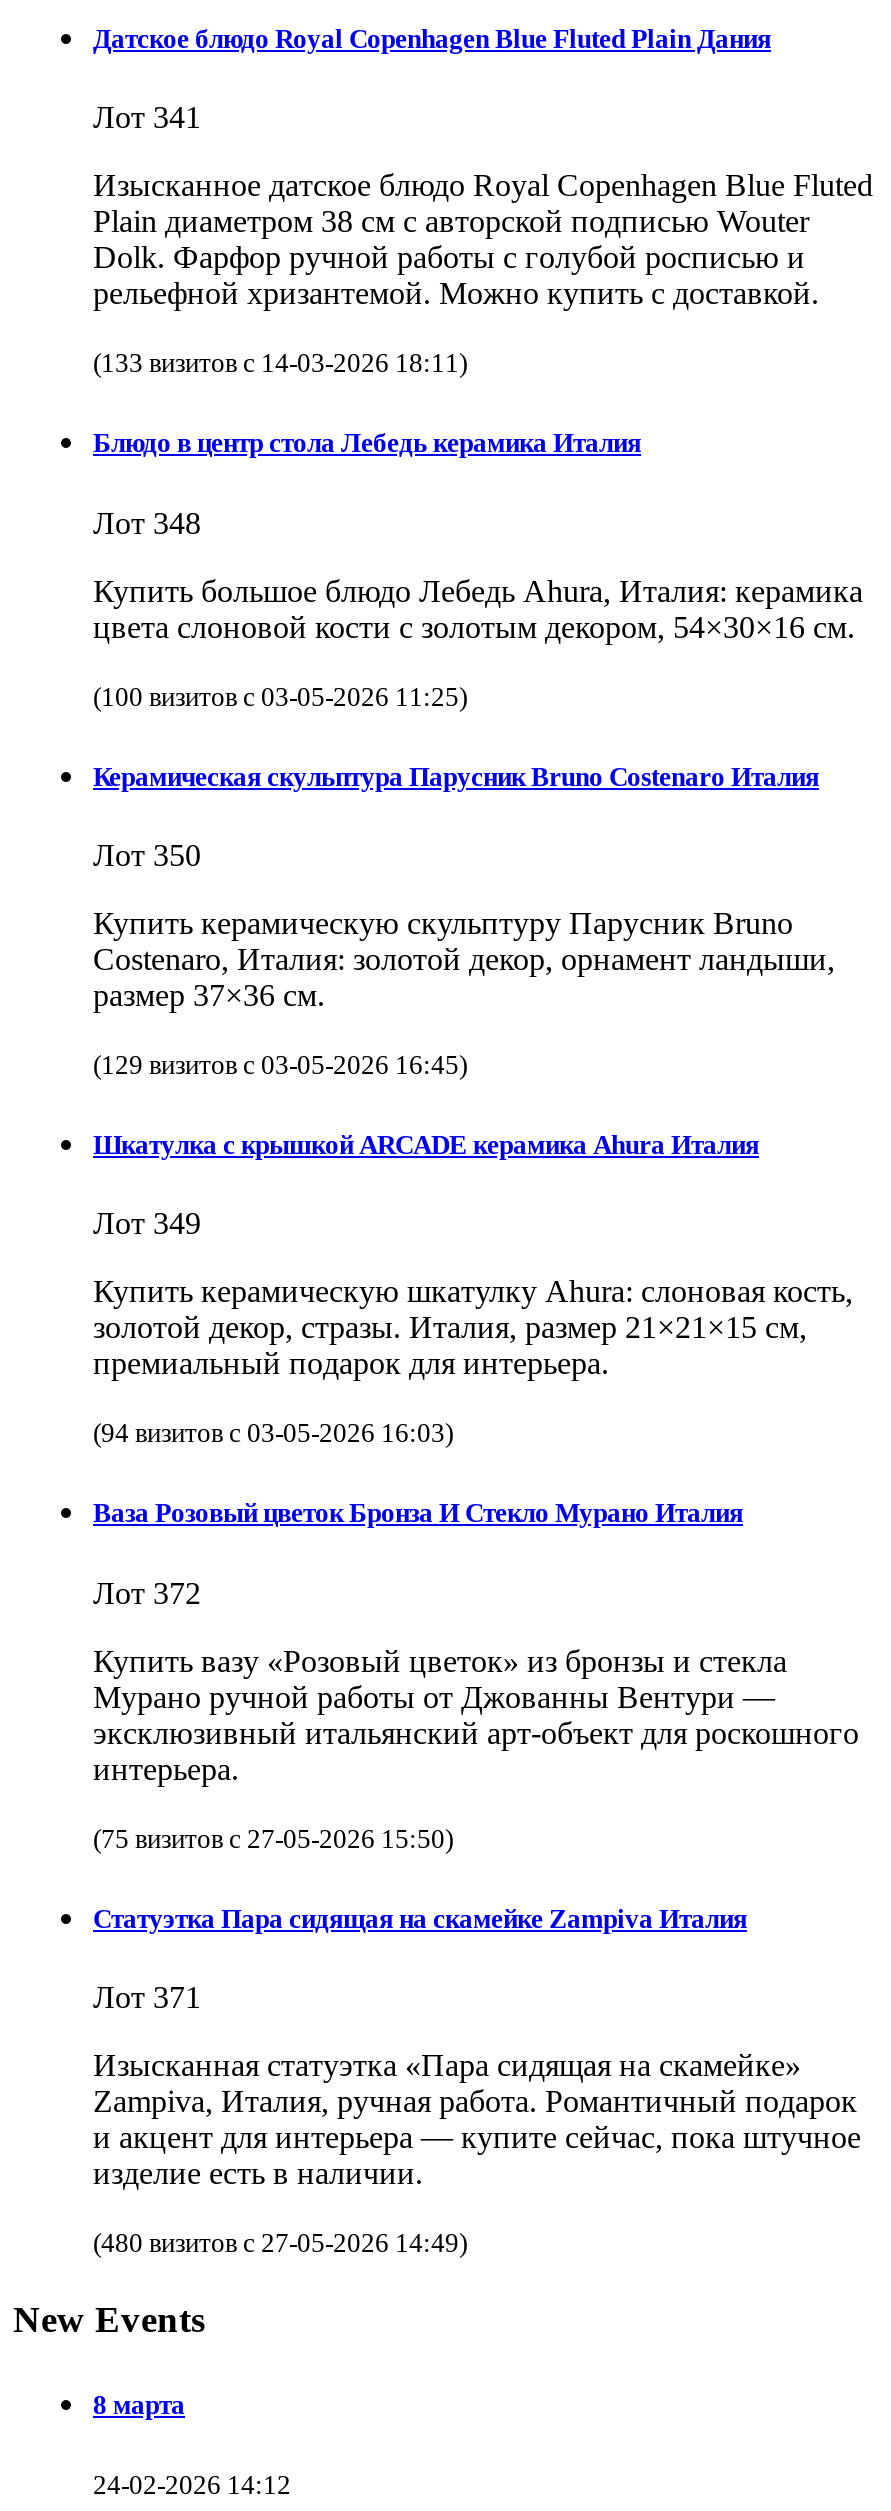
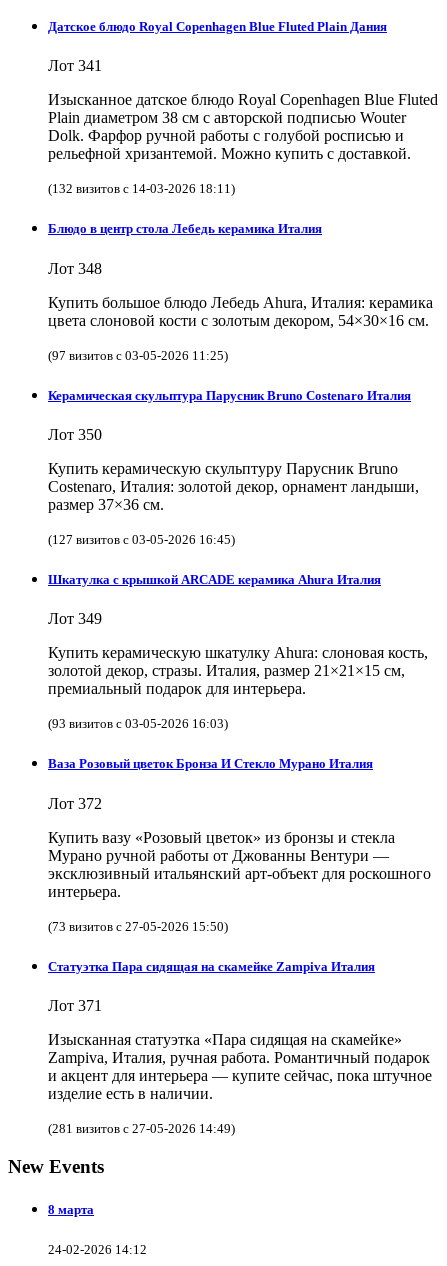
[93,349,467,379] (133 визитов с 14-03-2026 18:11) -> [48,181,235,196] (132 визитов с 14-03-2026 18:11)
[93,681,467,711] (100 визитов с 03-05-2026 11:25) -> [48,348,228,363] (97 визитов с 03-05-2026 11:25)
[93,1050,467,1080] (129 визитов с 03-05-2026 16:45) -> [48,532,235,547] (127 визитов с 03-05-2026 16:45)
[93,1419,453,1449] (94 визитов с 03-05-2026 16:03) -> [48,716,228,731] (93 визитов с 03-05-2026 16:03)
[93,1823,453,1853] (75 визитов с 27-05-2026 15:50) -> [48,919,228,934] (73 визитов с 27-05-2026 15:50)
[93,2228,467,2258] (480 визитов с 27-05-2026 14:49) -> [48,1121,235,1136] (281 визитов с 27-05-2026 14:49)

